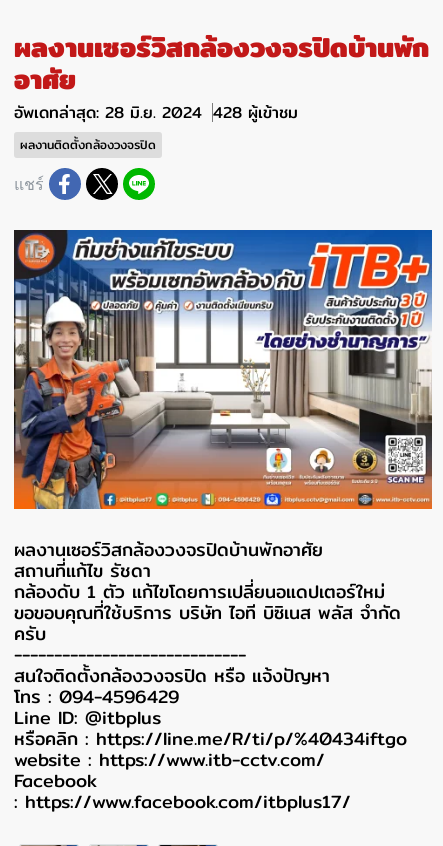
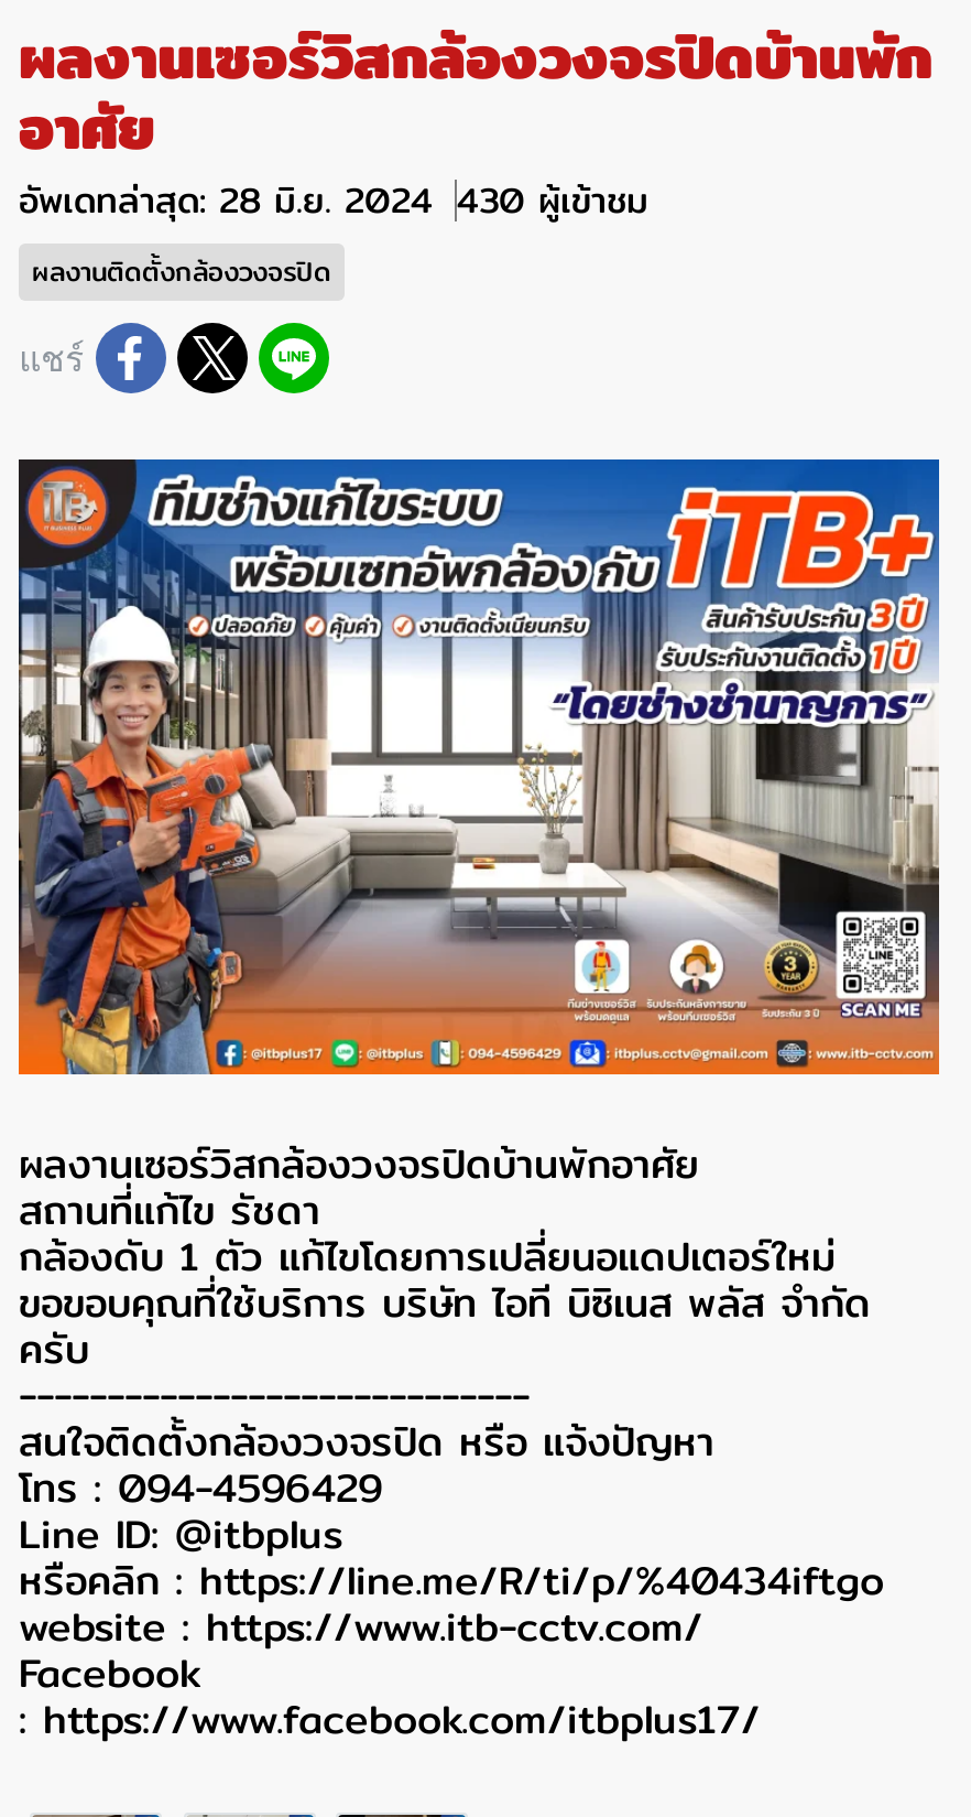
[14,100,298,125] อัพเดทล่าสุด: 28 มิ.ย. 2024 428 ผู้เข้าชม -> [19,173,648,228] อัพเดทล่าสุด: 28 มิ.ย. 2024 430 ผู้เข้าชม

